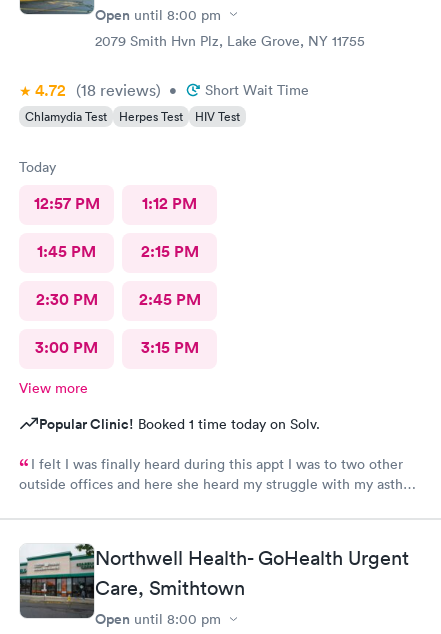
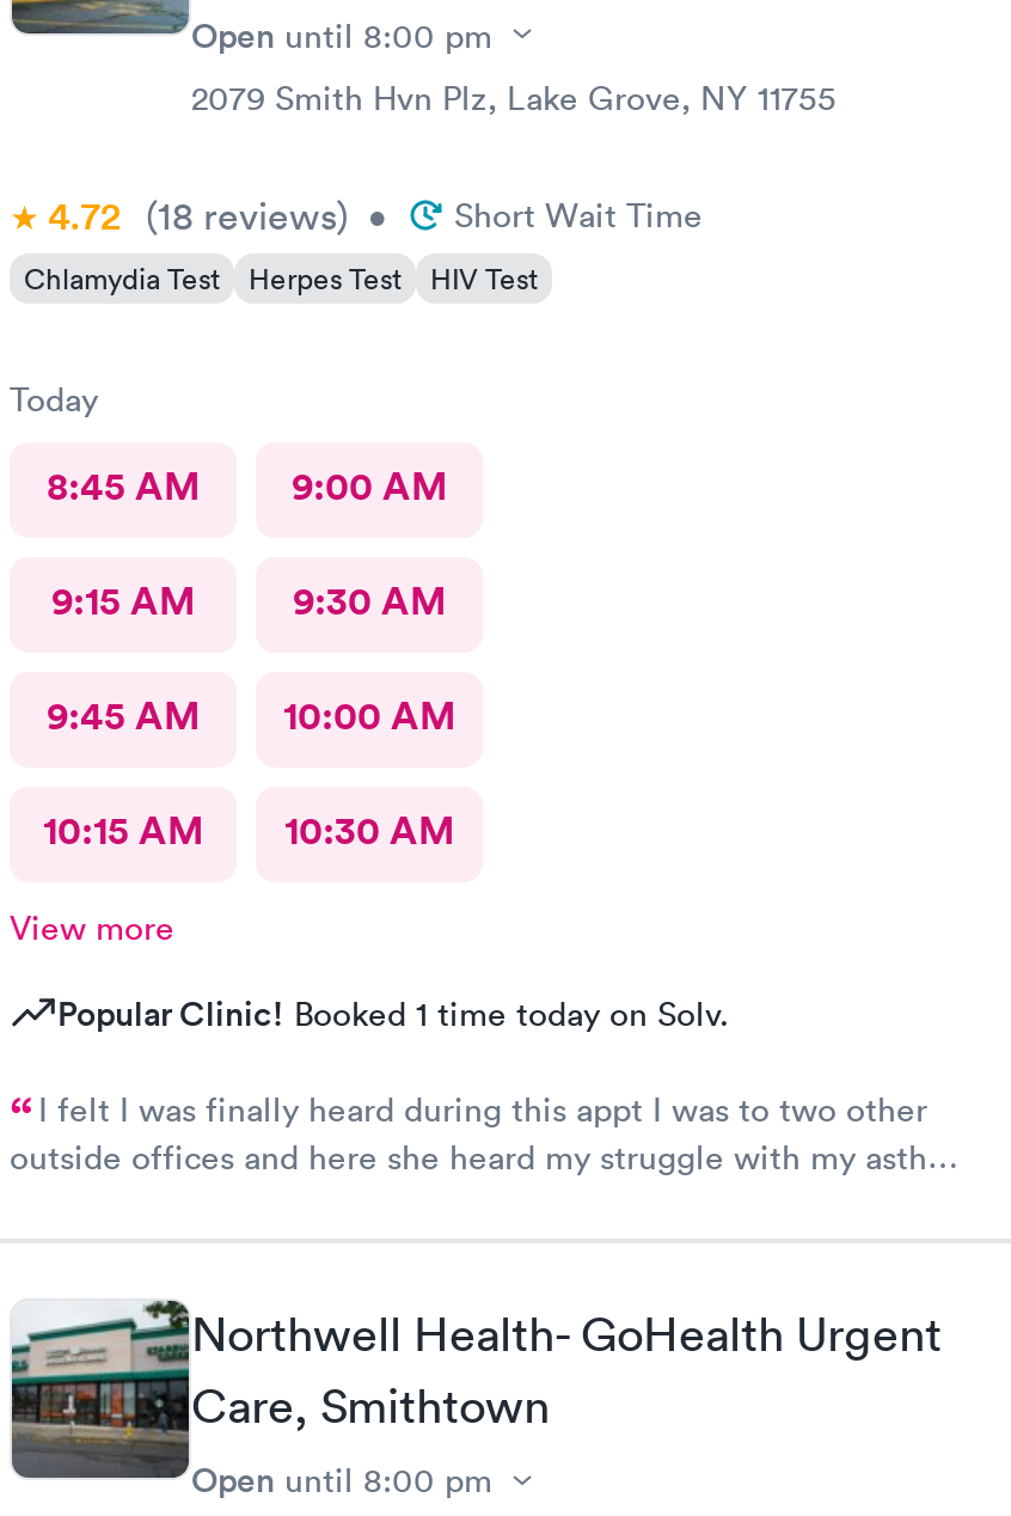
[33,192,197,213] 12:57 PM | 1:12 PM -> [47,460,447,511] 8:45 AM | 9:00 AM
[37,240,198,261] 1:45 PM | 2:15 PM -> [51,575,446,625] 9:15 AM | 9:30 AM
[35,288,200,309] 2:30 PM | 2:45 PM -> [47,690,455,740] 9:45 AM | 10:00 AM
[35,336,198,357] 3:00 PM | 3:15 PM -> [43,805,454,855] 10:15 AM | 10:30 AM

